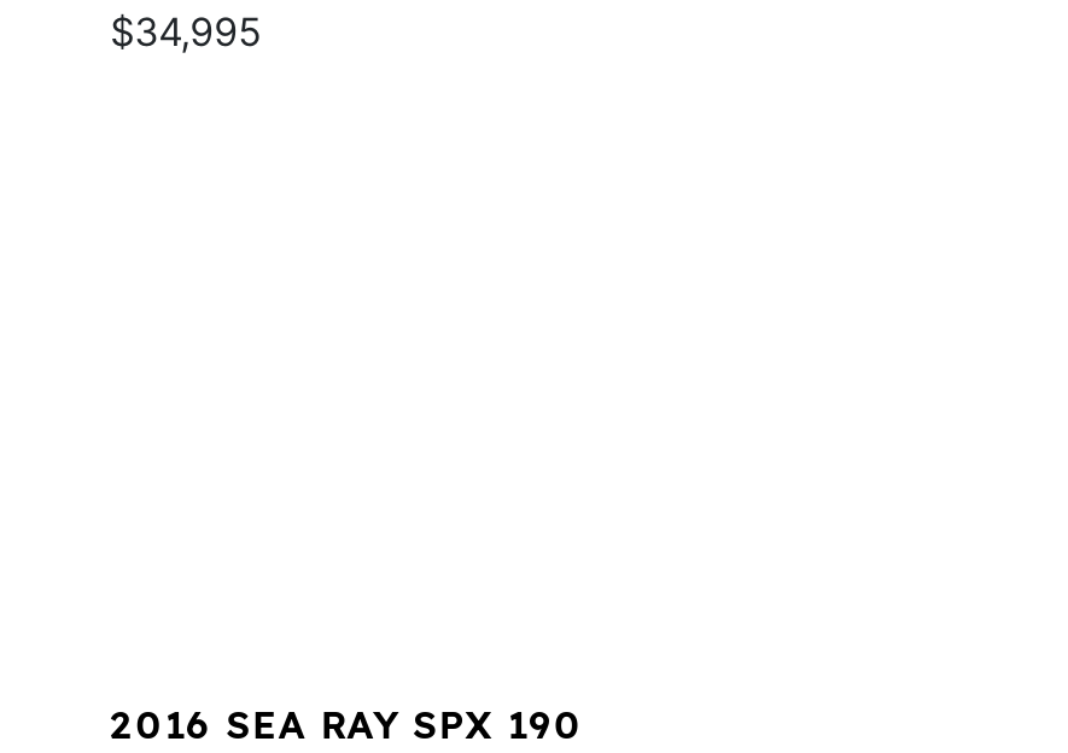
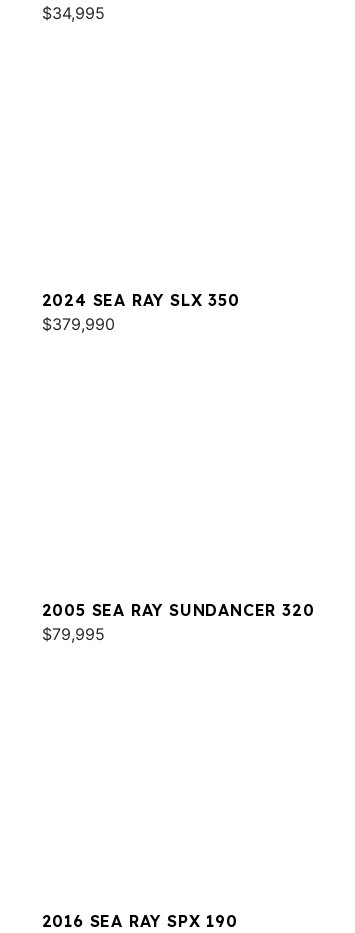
none -> [42,290,240,334] 2024 SEA RAY SLX 350 | $379,990
none -> [42,600,314,644] 2005 SEA RAY SUNDANCER 320 | $79,995

